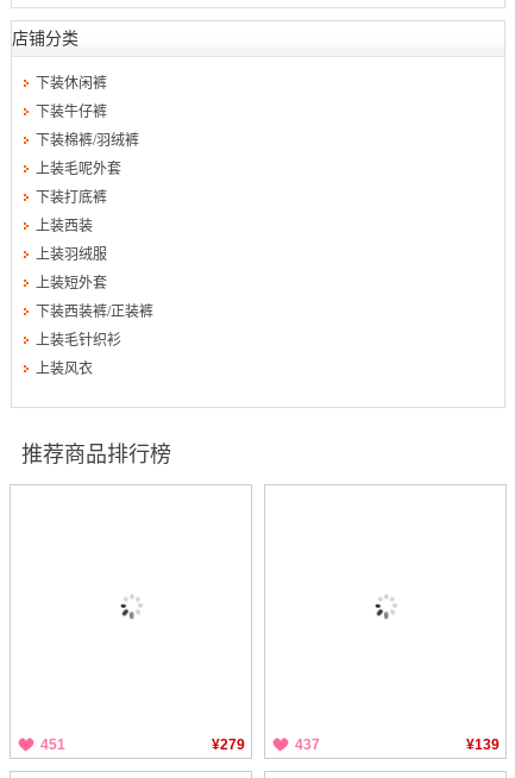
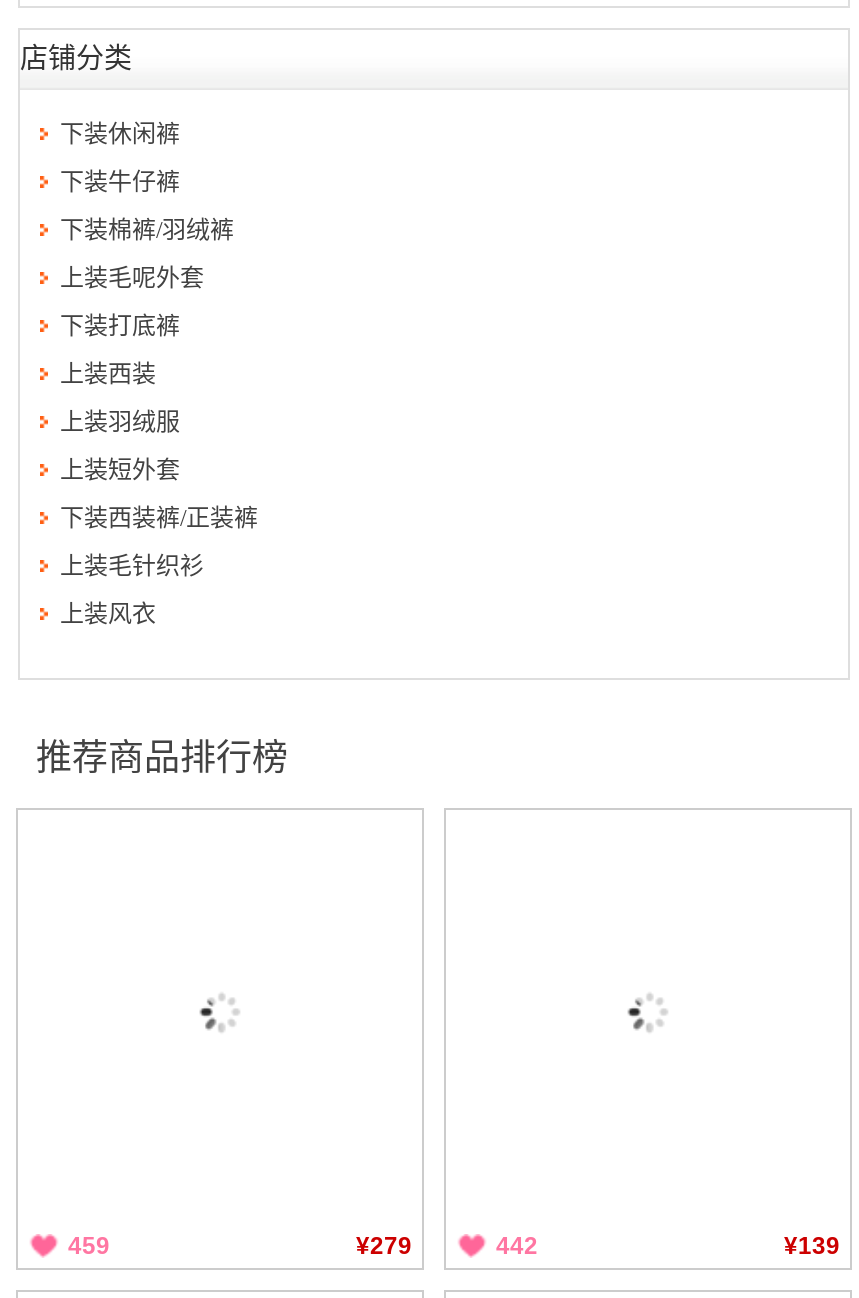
[40,736,65,753] 451 -> [68,1232,110,1260] 459
[295,736,320,753] 437 -> [496,1232,538,1260] 442

